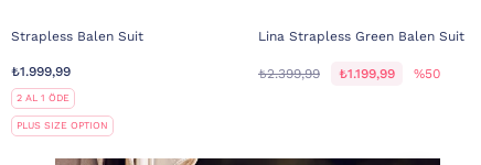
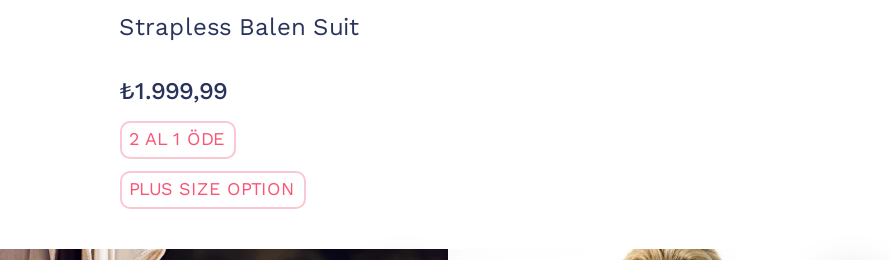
[258,29,464,81] Lina Strapless Green Balen Suit | ₺2.399,99 | ₺1.199,99 | %50 -> none

